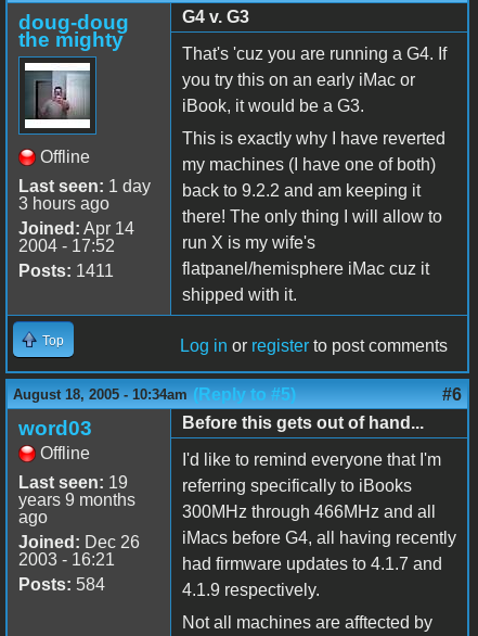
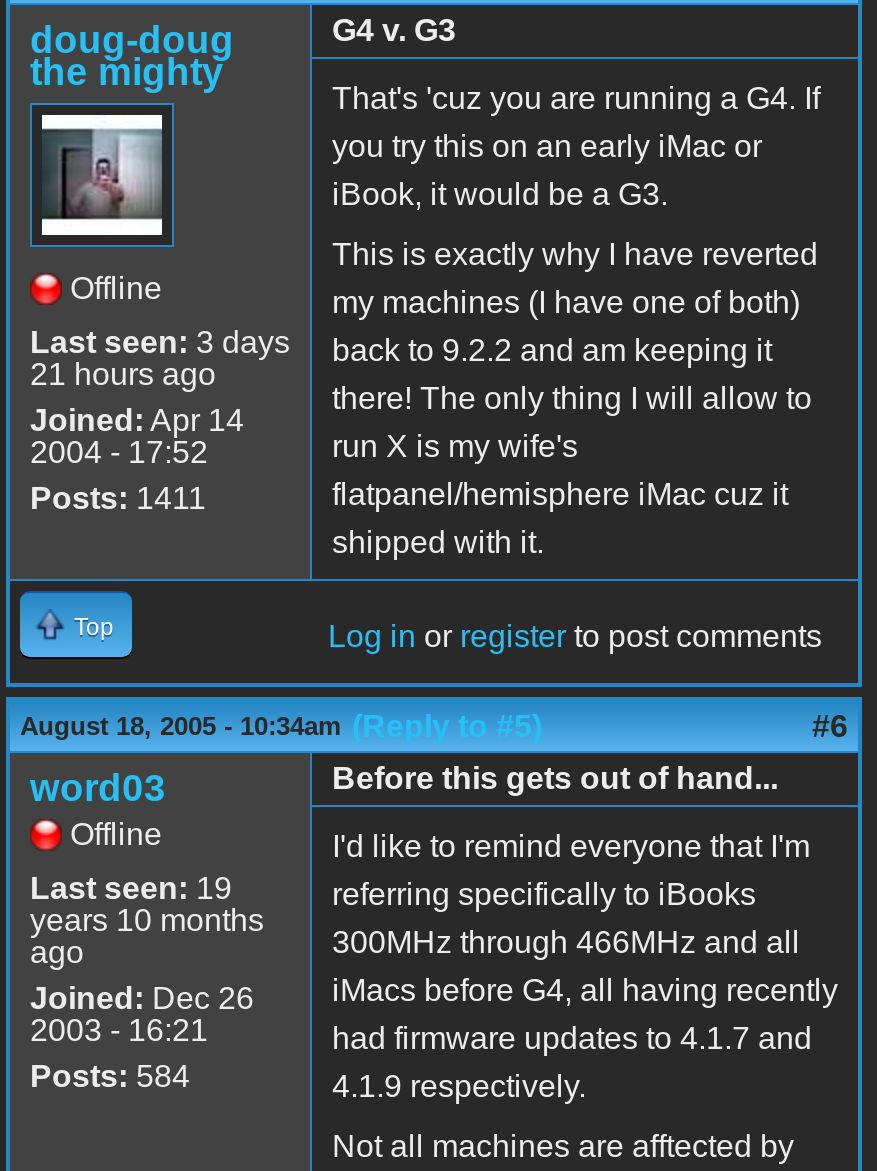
[18,177,151,195] Last seen: 1 day -> [30,325,290,359] Last seen: 3 days
[18,194,109,213] 3 hours ago -> [30,357,216,391] 21 hours ago
[18,490,135,509] years 9 months -> [30,903,264,937] years 10 months

